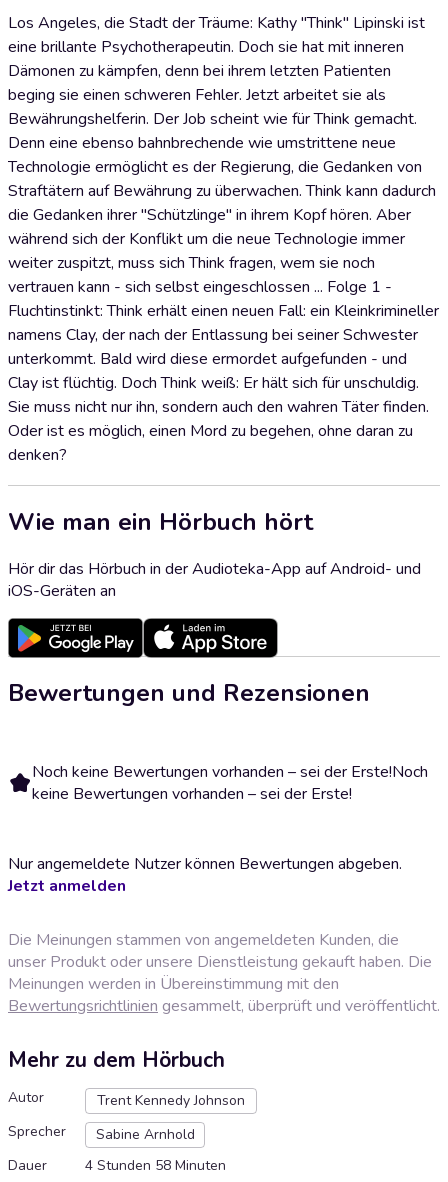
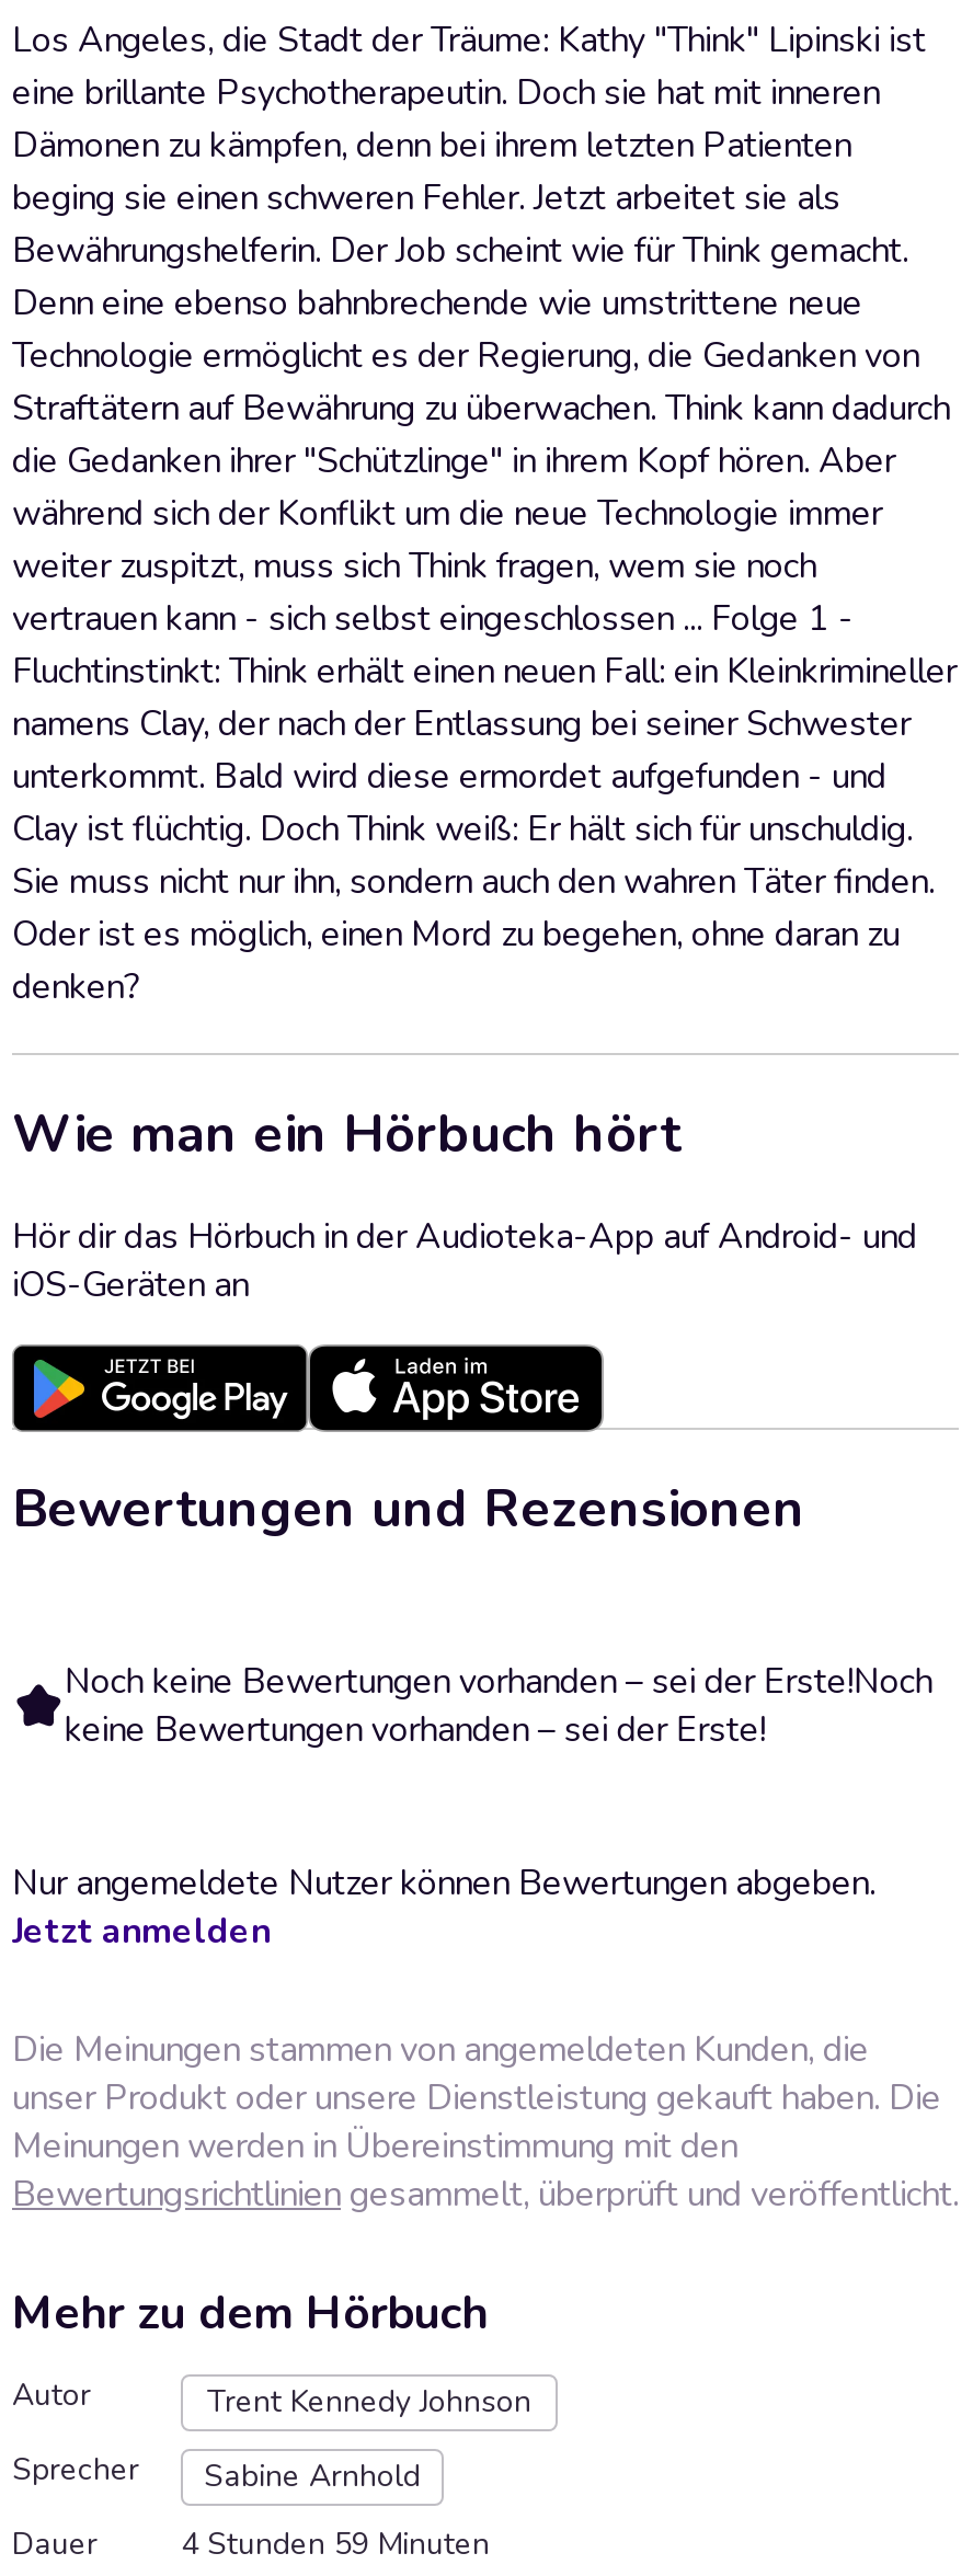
[85,1156,226,1175] 4 Stunden 58 Minuten -> [181,2523,490,2565] 4 Stunden 59 Minuten

